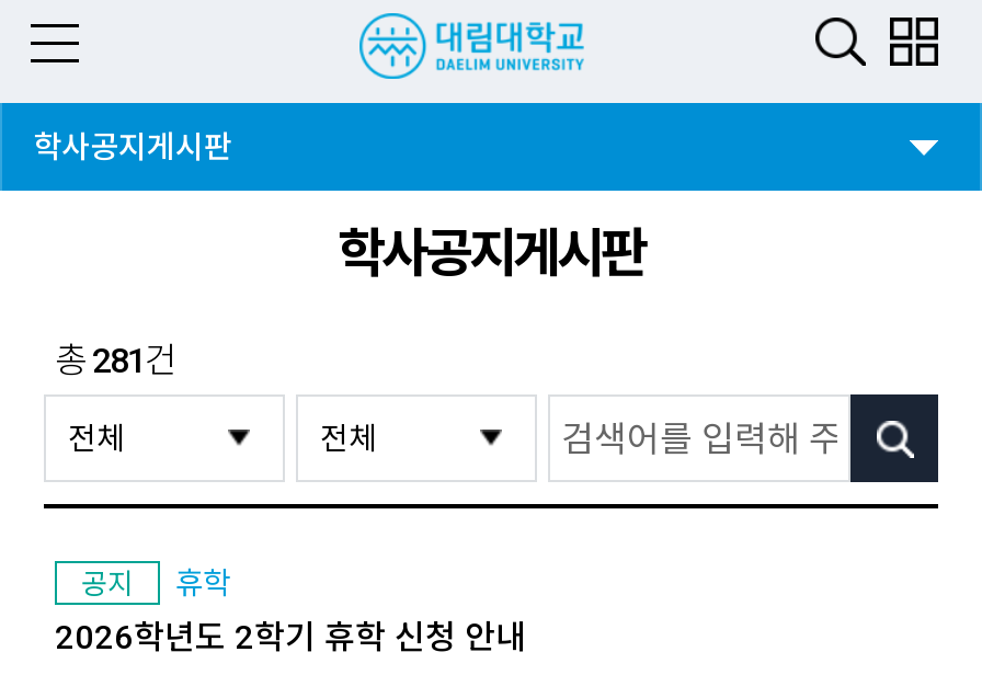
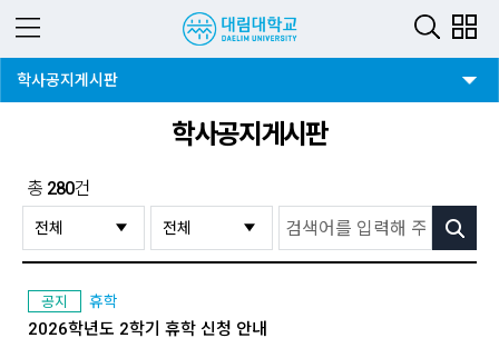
[55,340,175,381] 총 281건 -> [28,178,89,199] 총 280건

